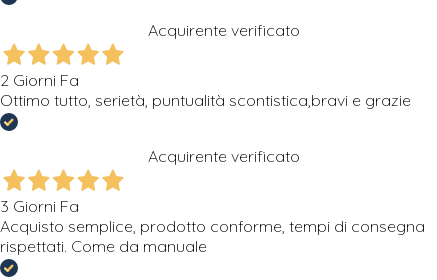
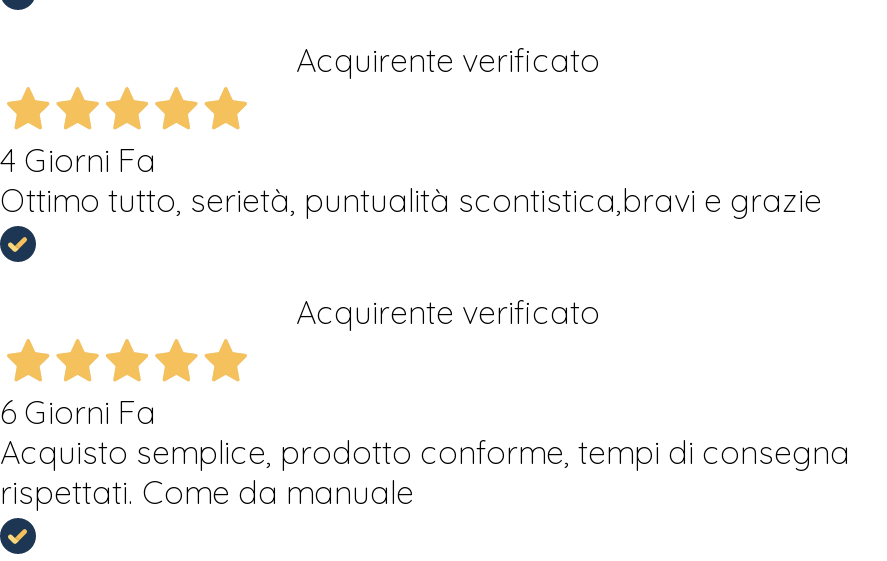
[0,70,79,90] 2 Giorni Fa -> [0,140,156,180] 4 Giorni Fa
[0,196,79,216] 3 Giorni Fa -> [0,392,156,432] 6 Giorni Fa

